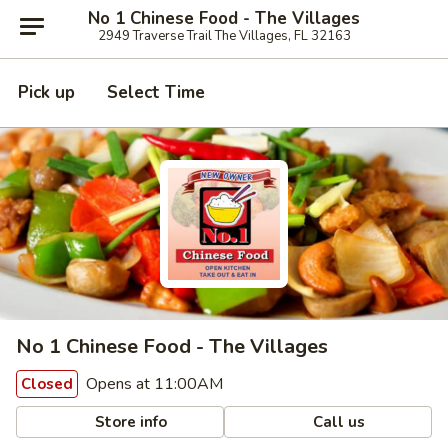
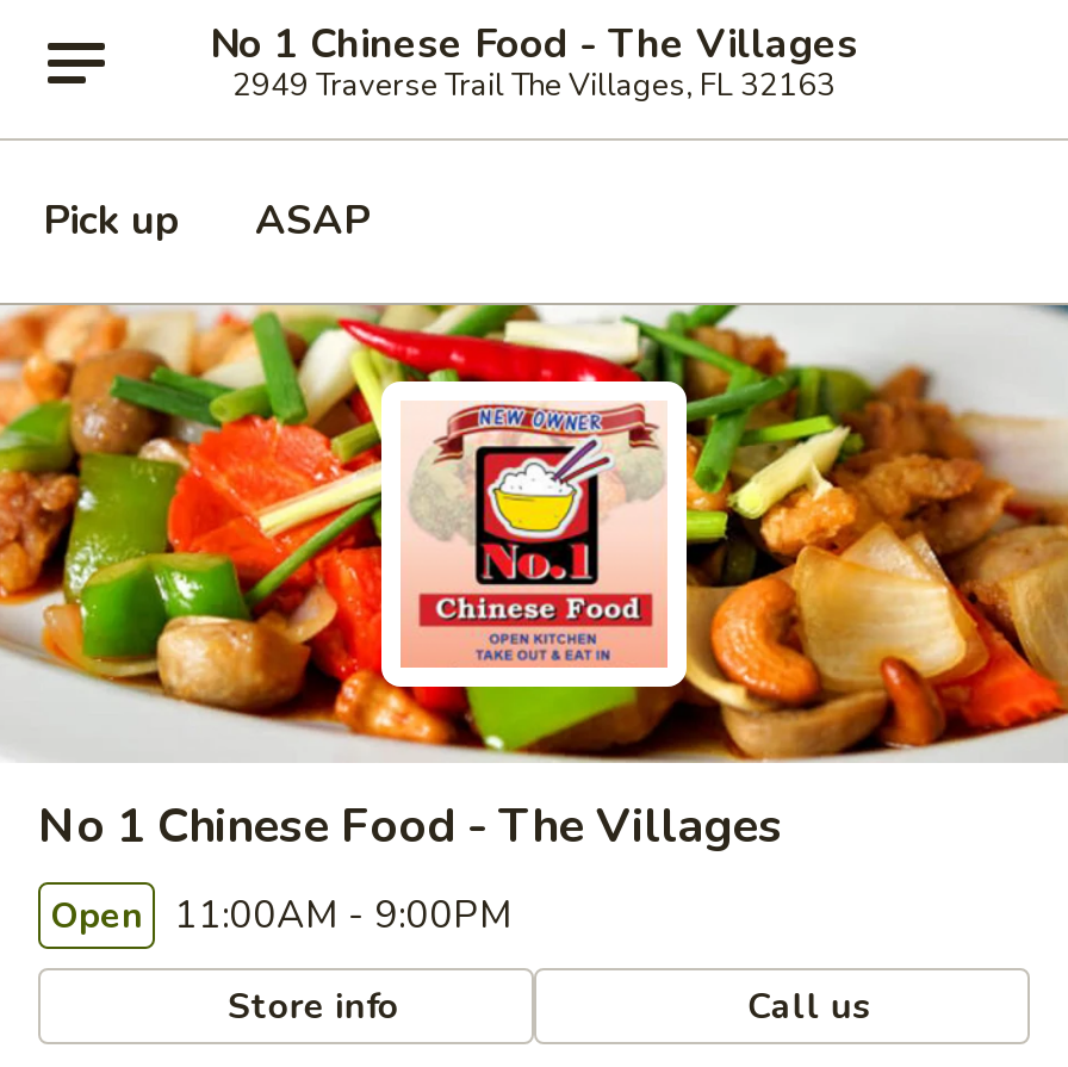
[107,81,205,104] Select Time -> [255,193,370,248] ASAP
[21,373,223,395] Closed Opens at 11:00AM -> [50,889,513,942] Open 11:00AM - 9:00PM

